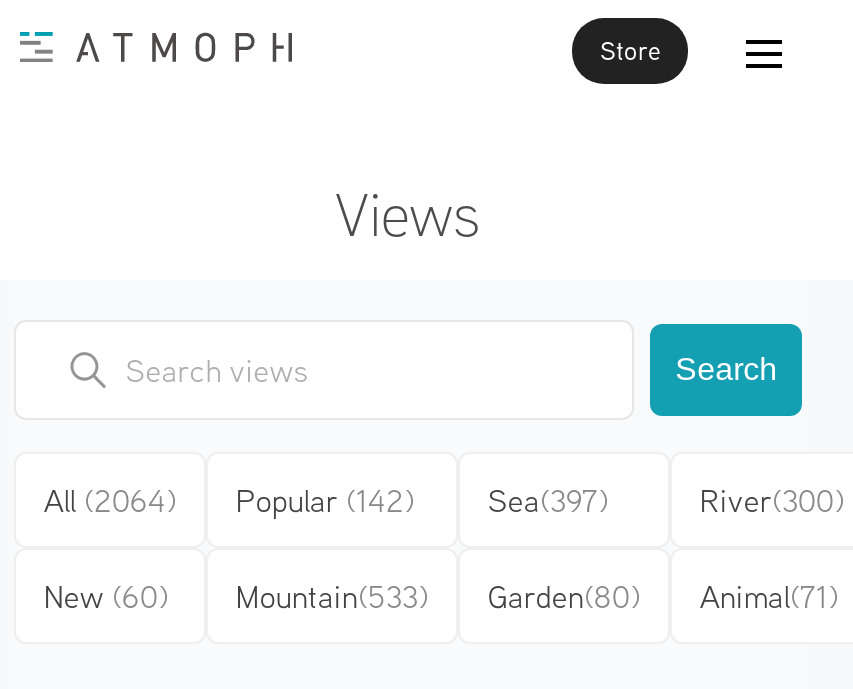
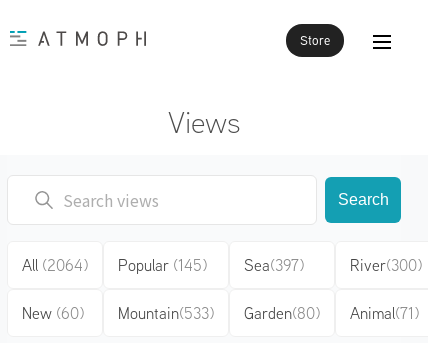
[44,480,608,520] All (2064) Popular (142) Sea(397) -> [22,255,304,275] All (2064) Popular (145) Sea(397)

